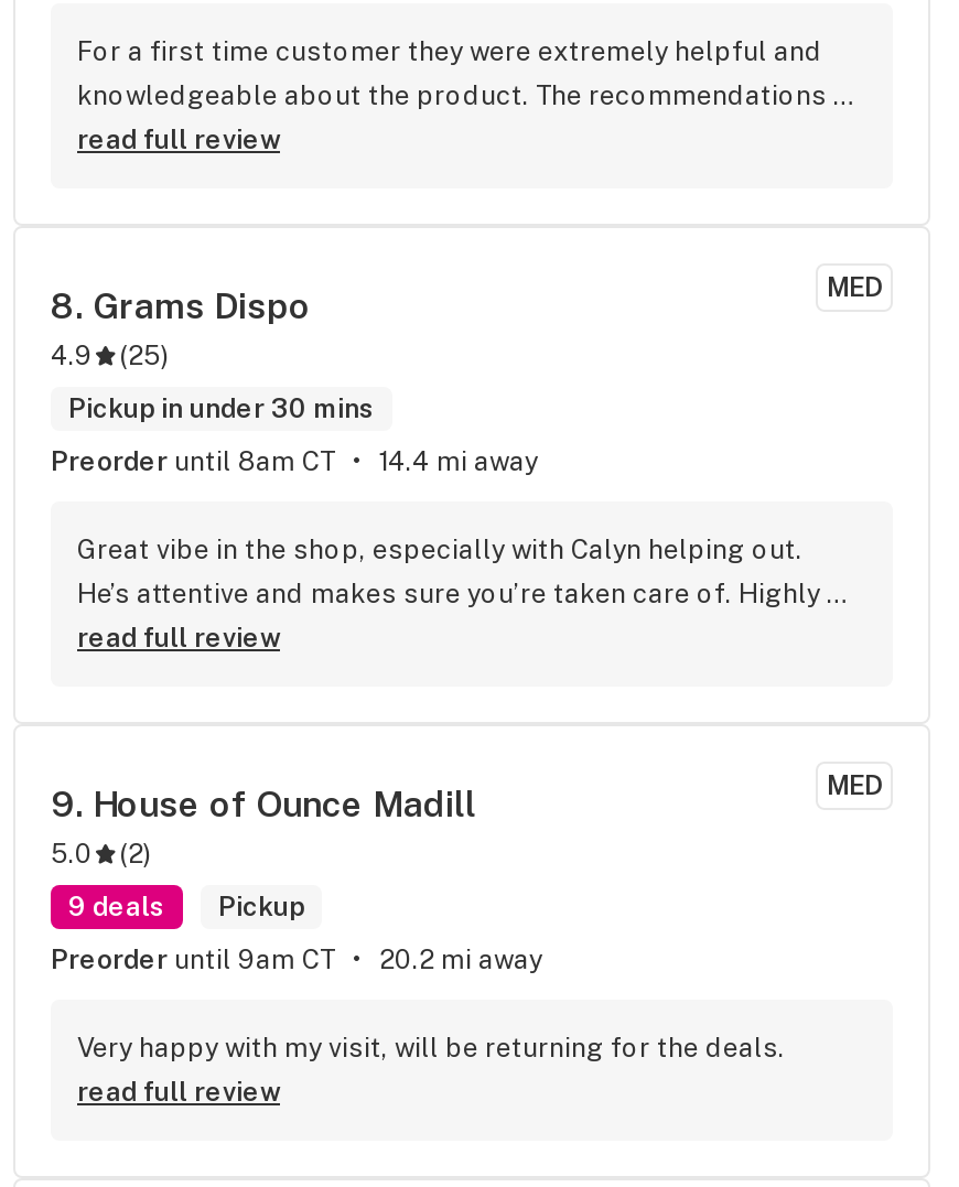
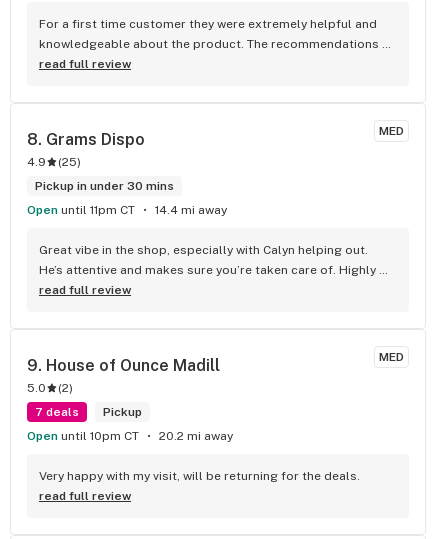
[68,446,335,477] Preorder until 8am CT -> [36,203,135,217] Open until 11pm CT
[68,891,304,922] 9 deals Pickup -> [35,405,142,419] 7 deals Pickup
[68,944,335,975] Preorder until 9am CT -> [36,429,139,443] Open until 10pm CT

